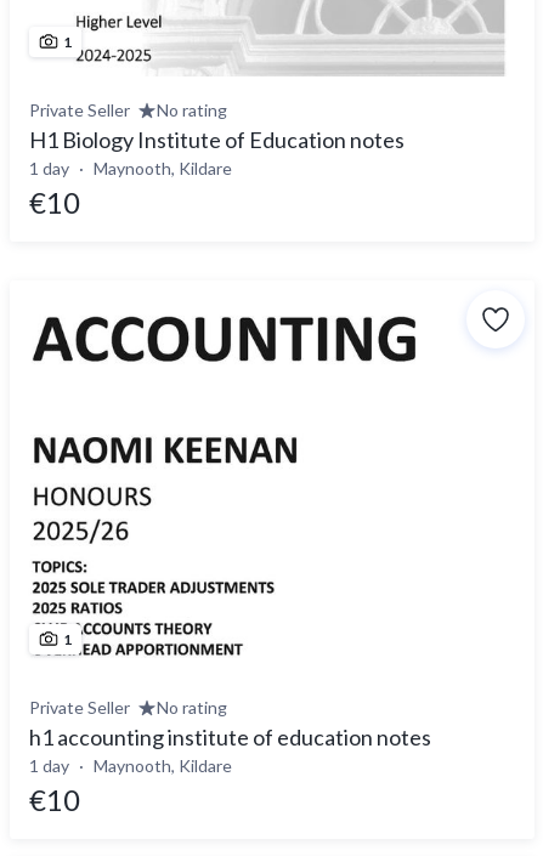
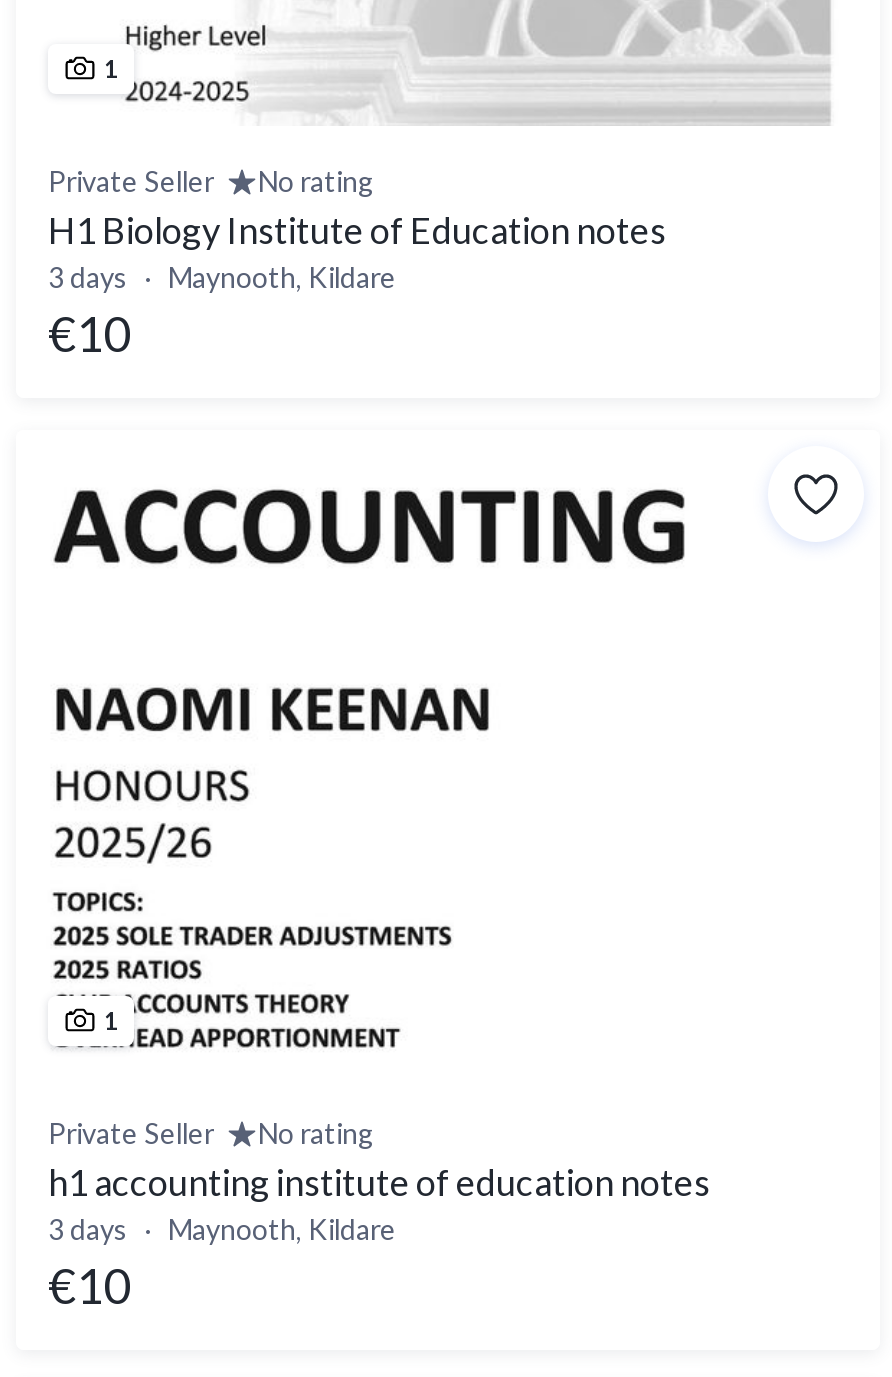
[29,158,232,178] 1 day Maynooth, Kildare -> [48,260,396,294] 3 days Maynooth, Kildare
[29,755,232,776] 1 day Maynooth, Kildare -> [48,1212,396,1246] 3 days Maynooth, Kildare

